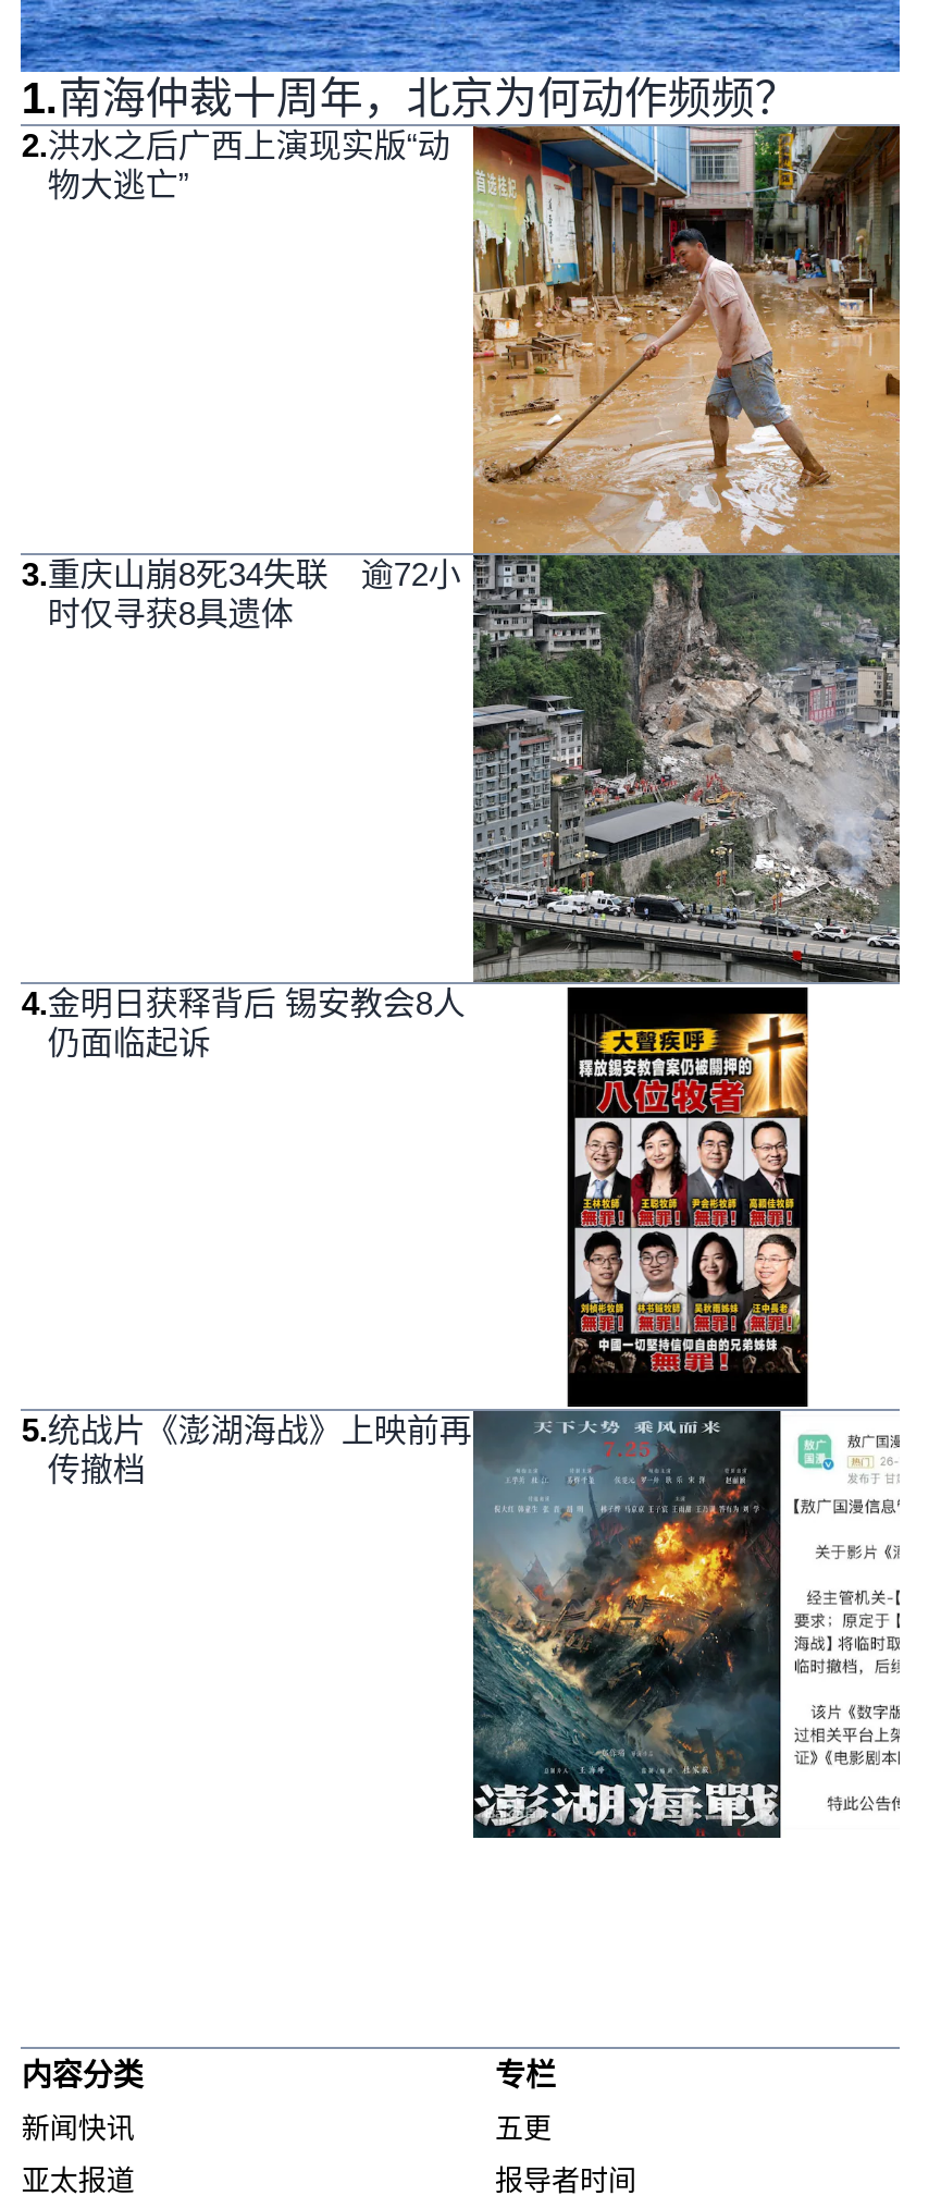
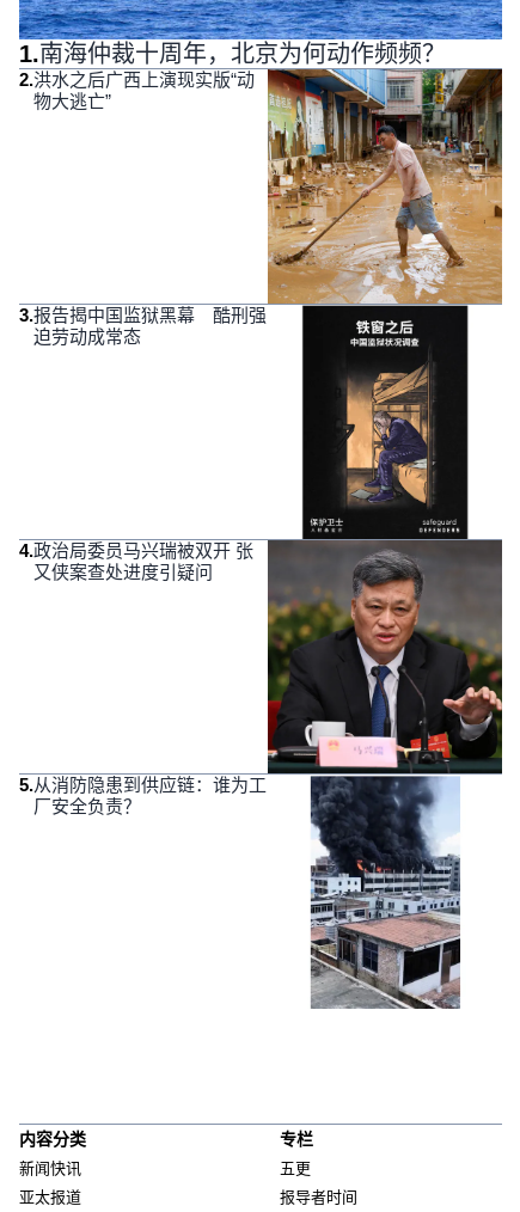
[22,555,461,631] 3.重庆山崩8死34失联 逾72小 | 时仅寻获8具遗体 -> [20,305,267,347] 3.报告揭中国监狱黑幕 酷刑强 | 迫劳动成常态
[22,553,902,1840] [image] | 5.统战片《澎湖海战》上映前再 | 传撤档 -> [20,304,503,1010] [image] | 5.从消防隐患到供应链：谁为工 | 厂安全负责？
[22,983,465,1060] 4.金明日获释背后 锡安教会8人 | 仍面临起诉 -> [20,540,254,582] 4.政治局委员马兴瑞被双开 张 | 又侠案查处进度引疑问

